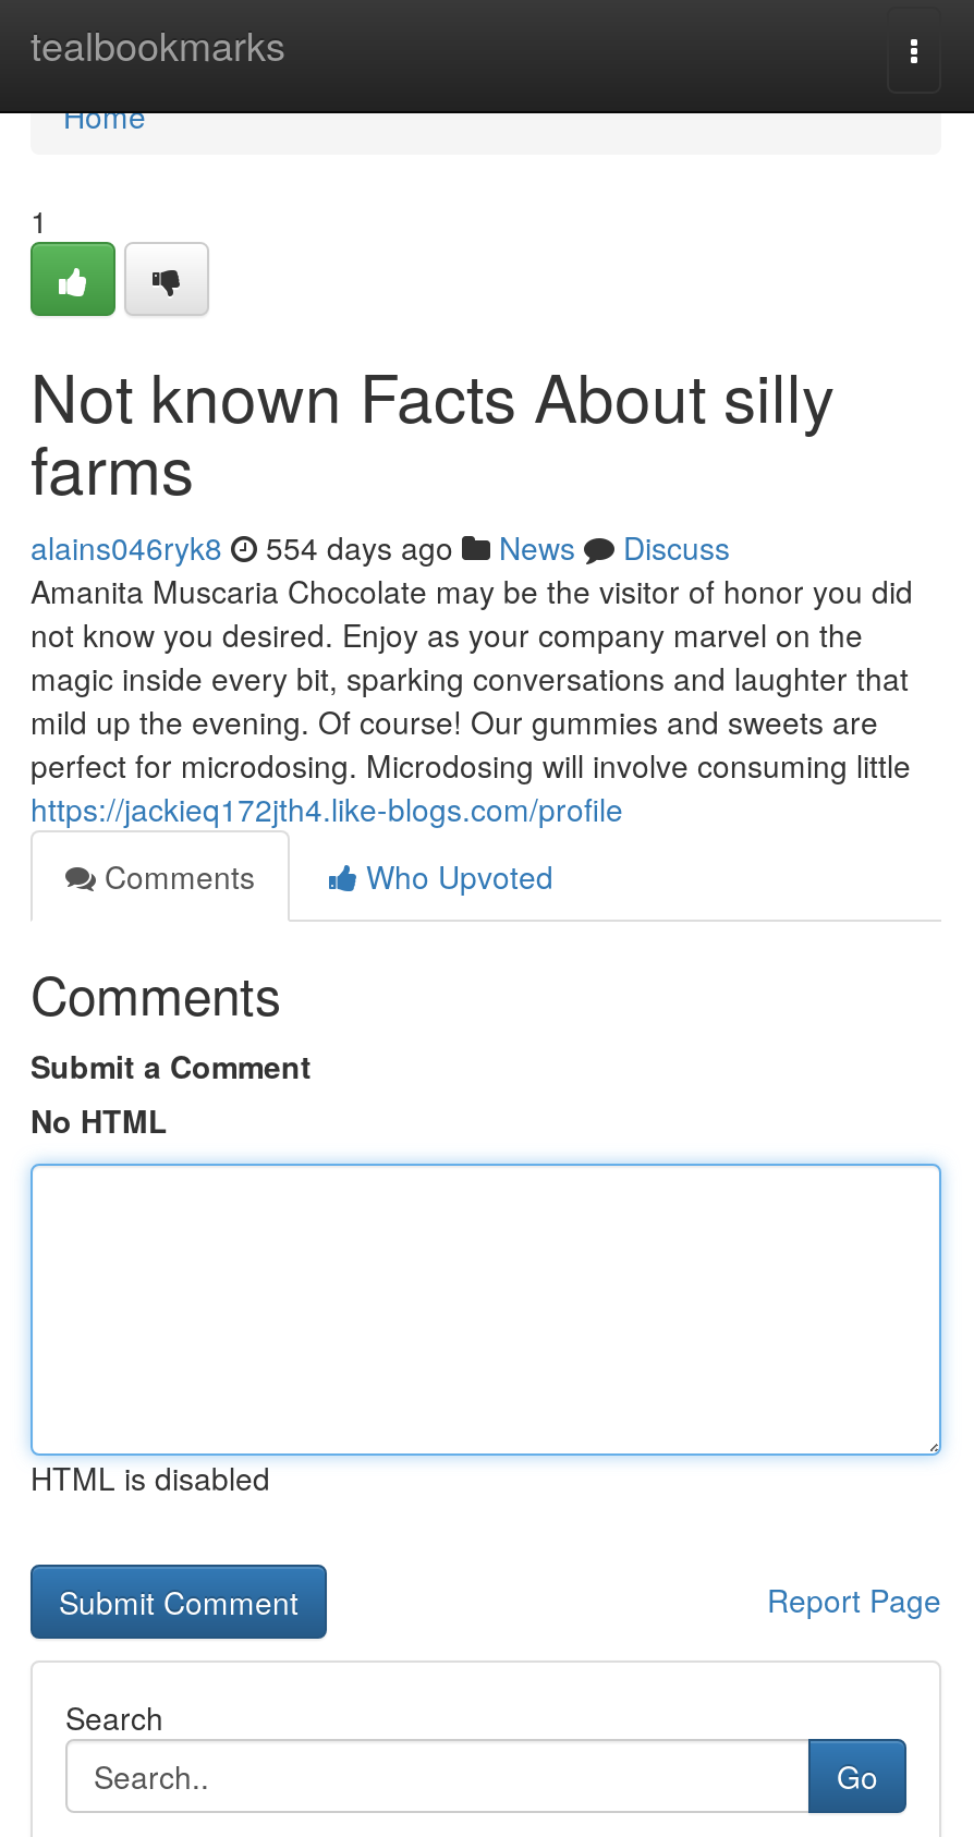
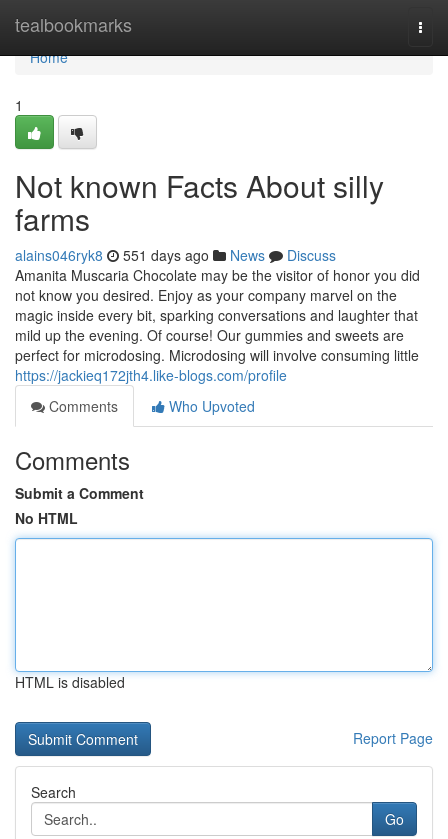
[31,525,730,569] alains046ryk8 554 days ago News Discuss -> [15,245,336,265] alains046ryk8 551 days ago News Discuss

